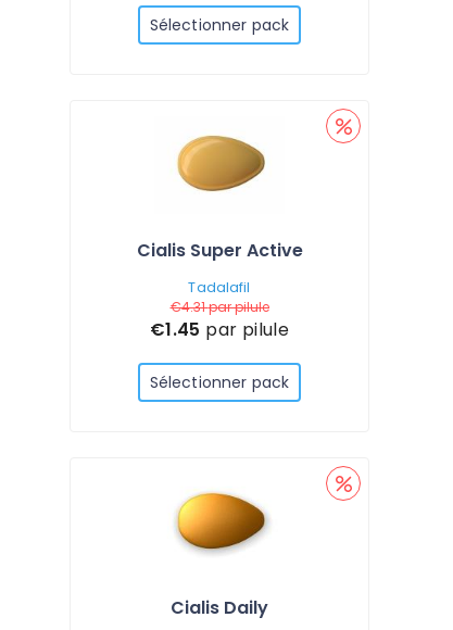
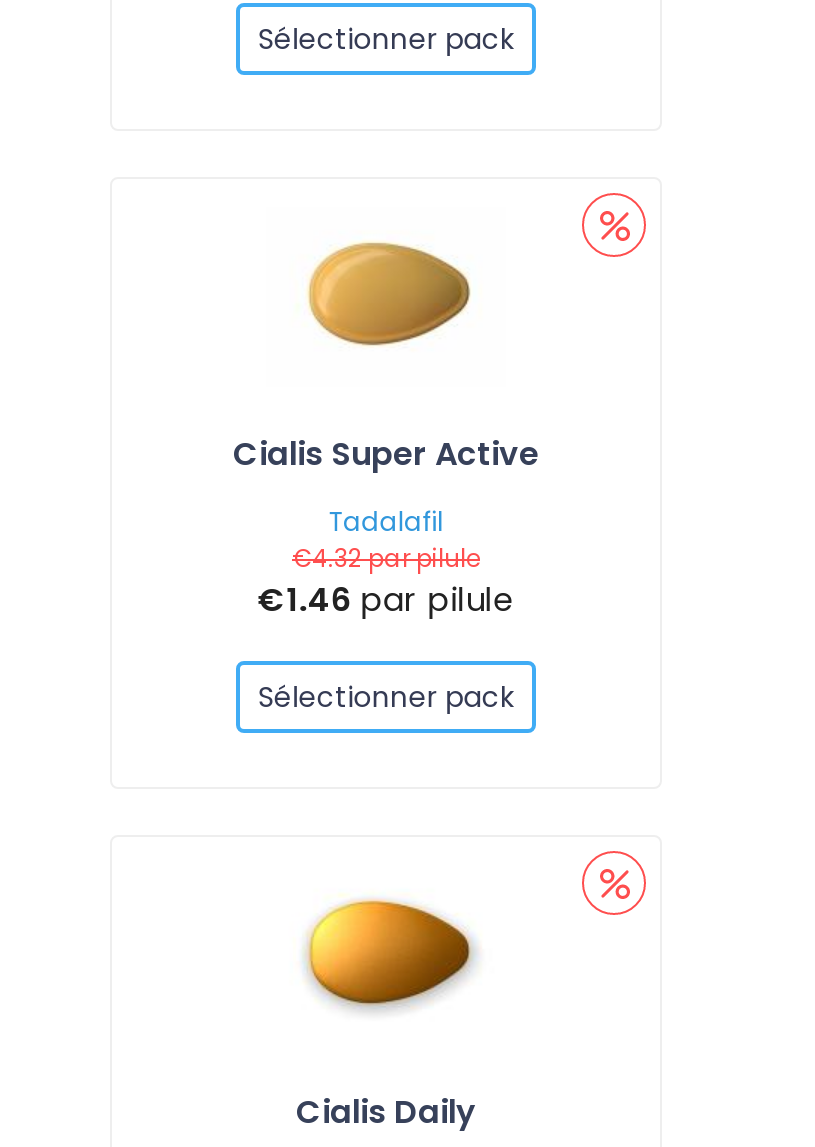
[170,298,269,316] €4.31par pilule -> [292,541,480,575] €4.32par pilule
[150,317,289,342] €1.45 par pilule -> [258,577,514,623] €1.46 par pilule

